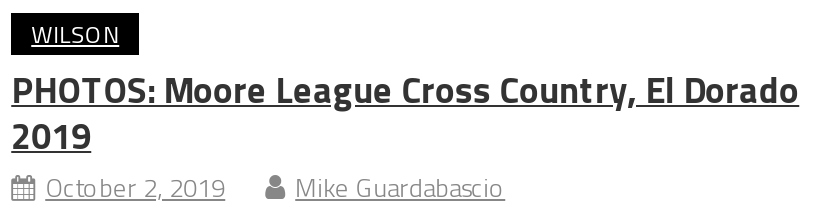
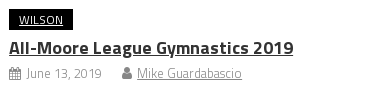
[11,64,799,208] PHOTOS: Moore League Cross Country, El Dorado | 2019 | October 2, 2019 -> [9,34,293,83] All-Moore League Gymnastics 2019 | June 13, 2019

